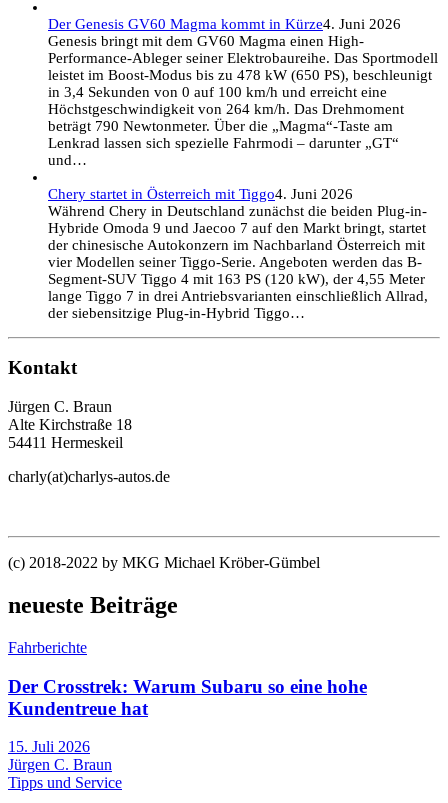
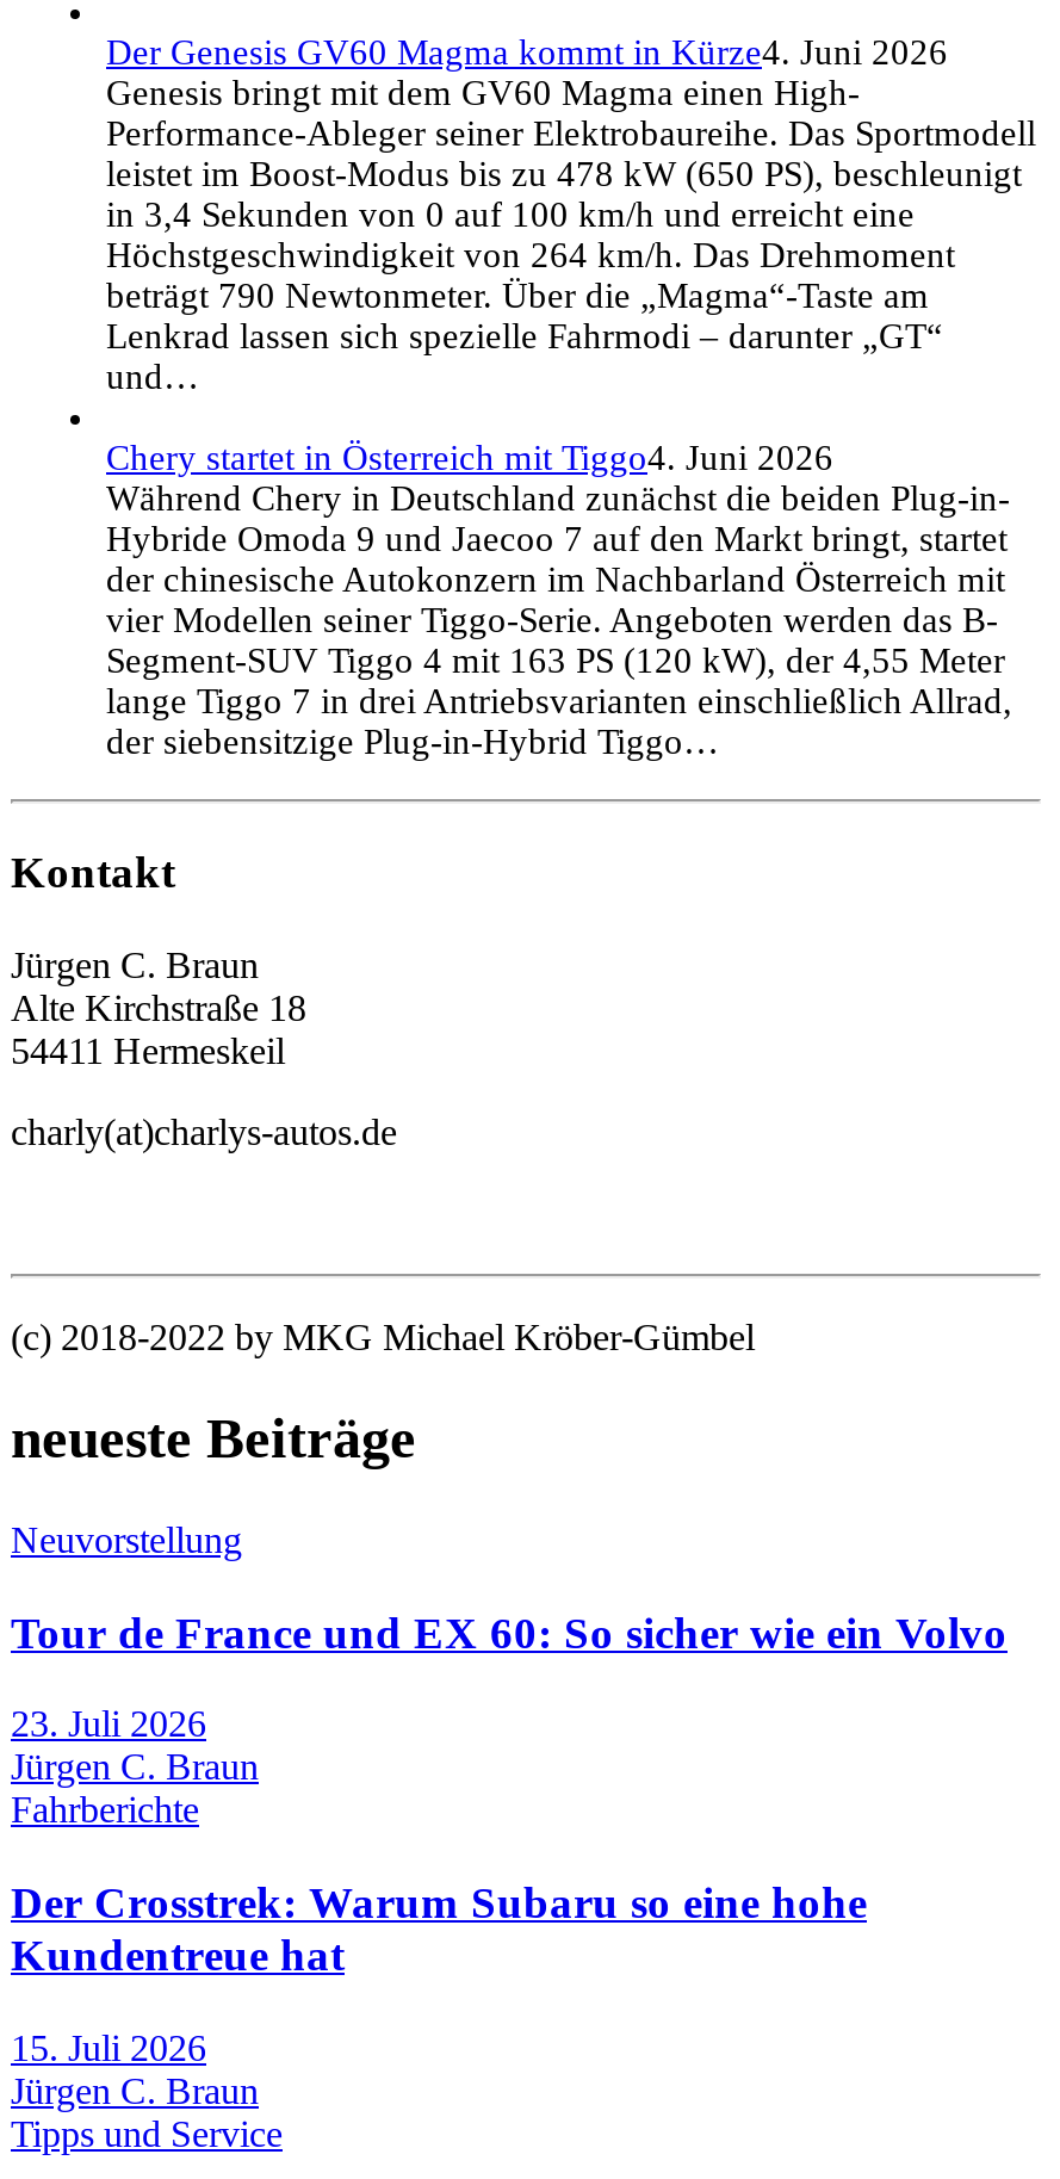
none -> [11,1519,1008,1788] Neuvorstellung | Tour de France und EX 60: So sicher wie ein Volvo | 23. Juli 2026 | Jürgen C. Braun

